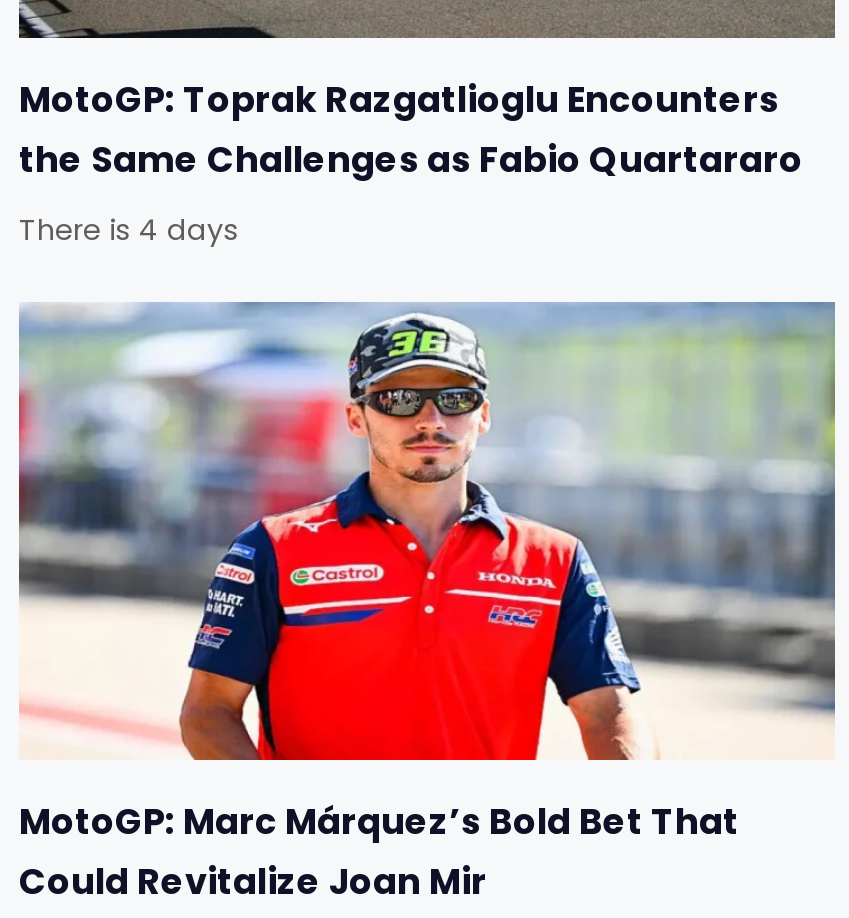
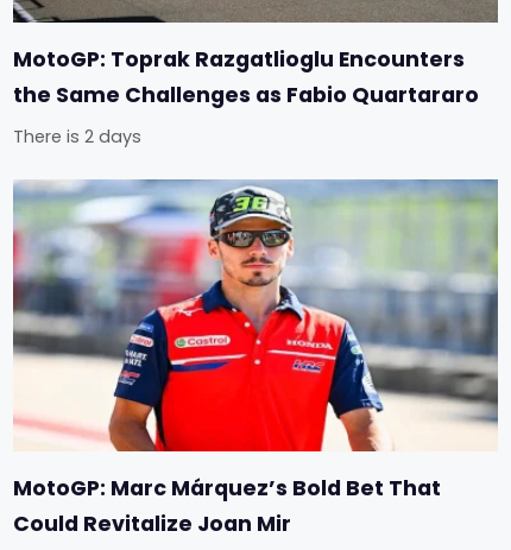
[19,210,239,250] There is 4 days -> [13,125,141,149] There is 2 days

